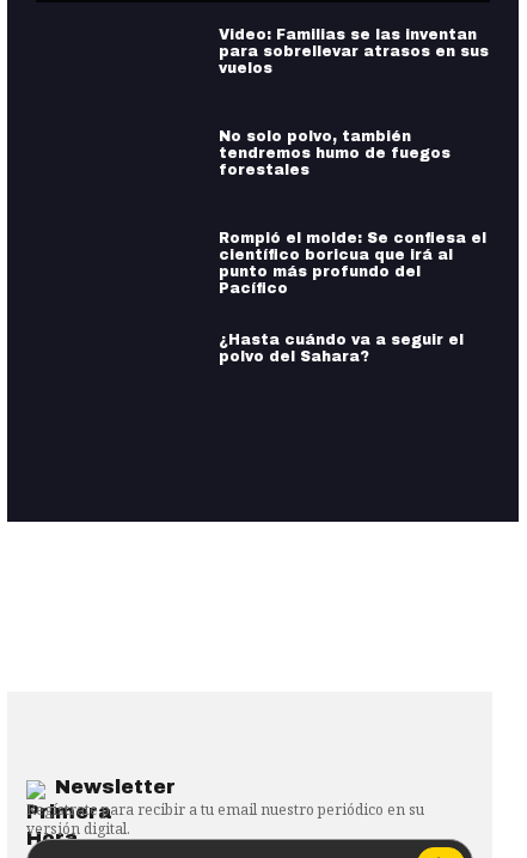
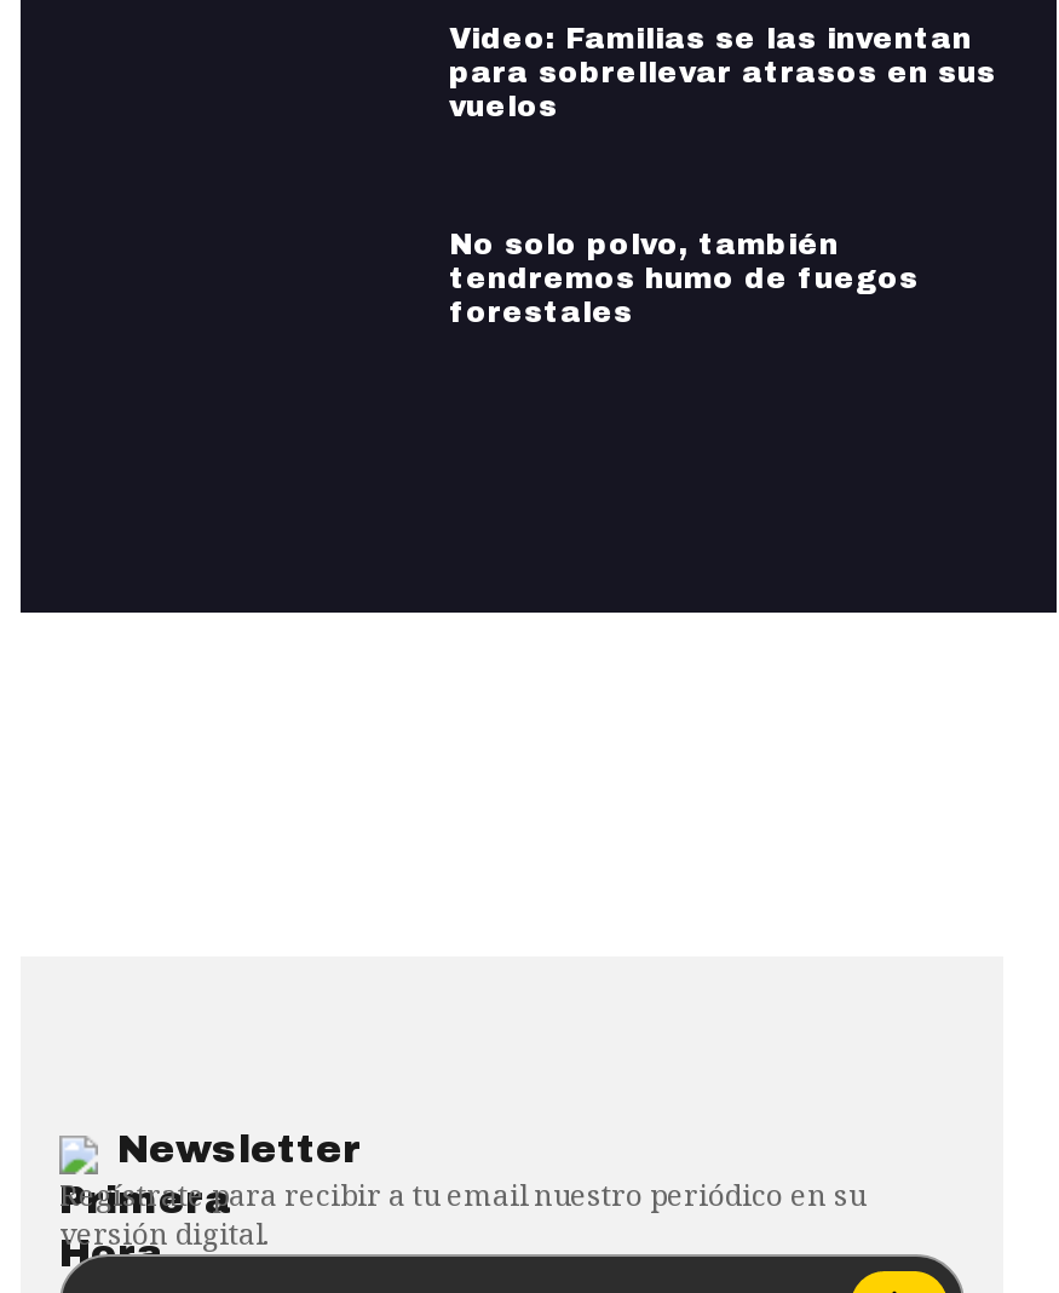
[219,230,486,365] Rompió el molde: Se confiesa el | científico boricua que irá al | punto más profundo del | Pacífico | ¿Hasta cuándo va a seguir el | polvo del Sahara? -> none

